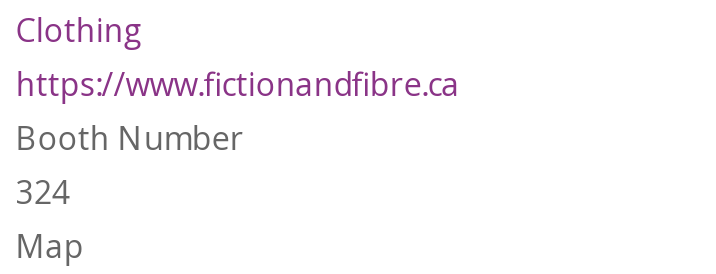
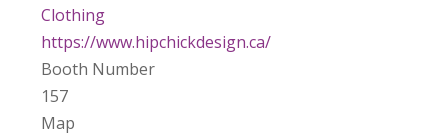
[16,62,460,106] https://www.fictionandfibre.ca -> [41,31,271,53] https://www.hipchickdesign.ca/
[16,170,70,214] 324 -> [41,85,68,107] 157

